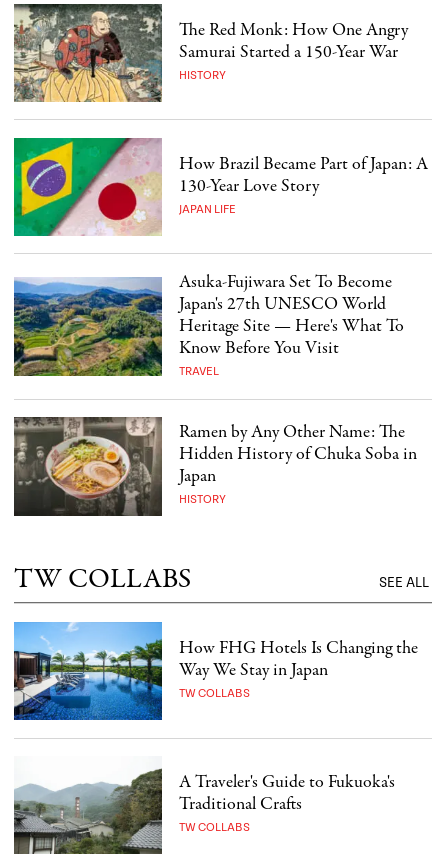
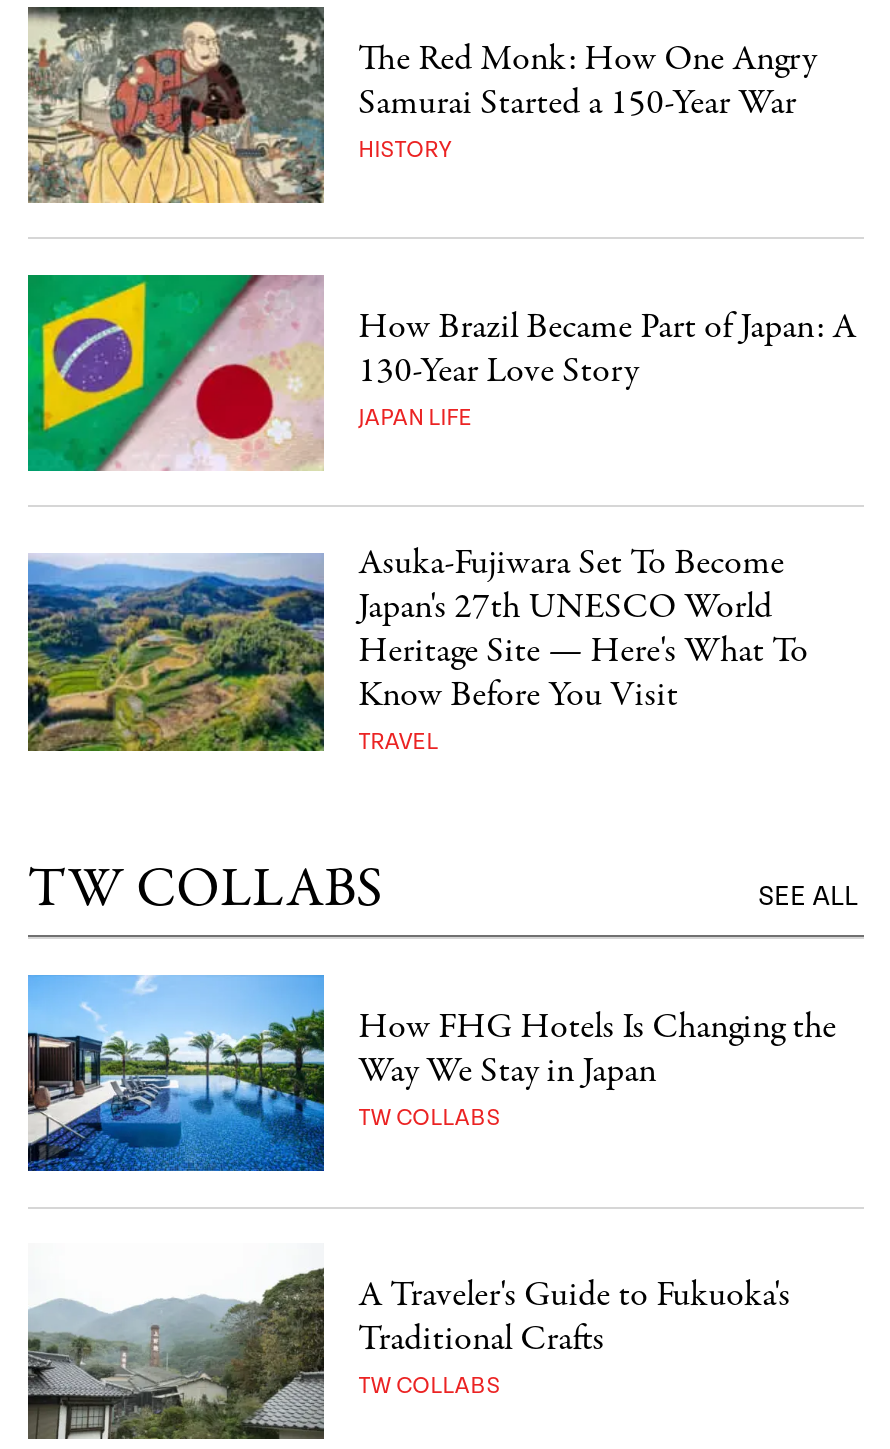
[13,416,417,517] [image] | Ramen by Any Other Name: The | Hidden History of Chuka Soba in | Japan | HISTORY -> none

